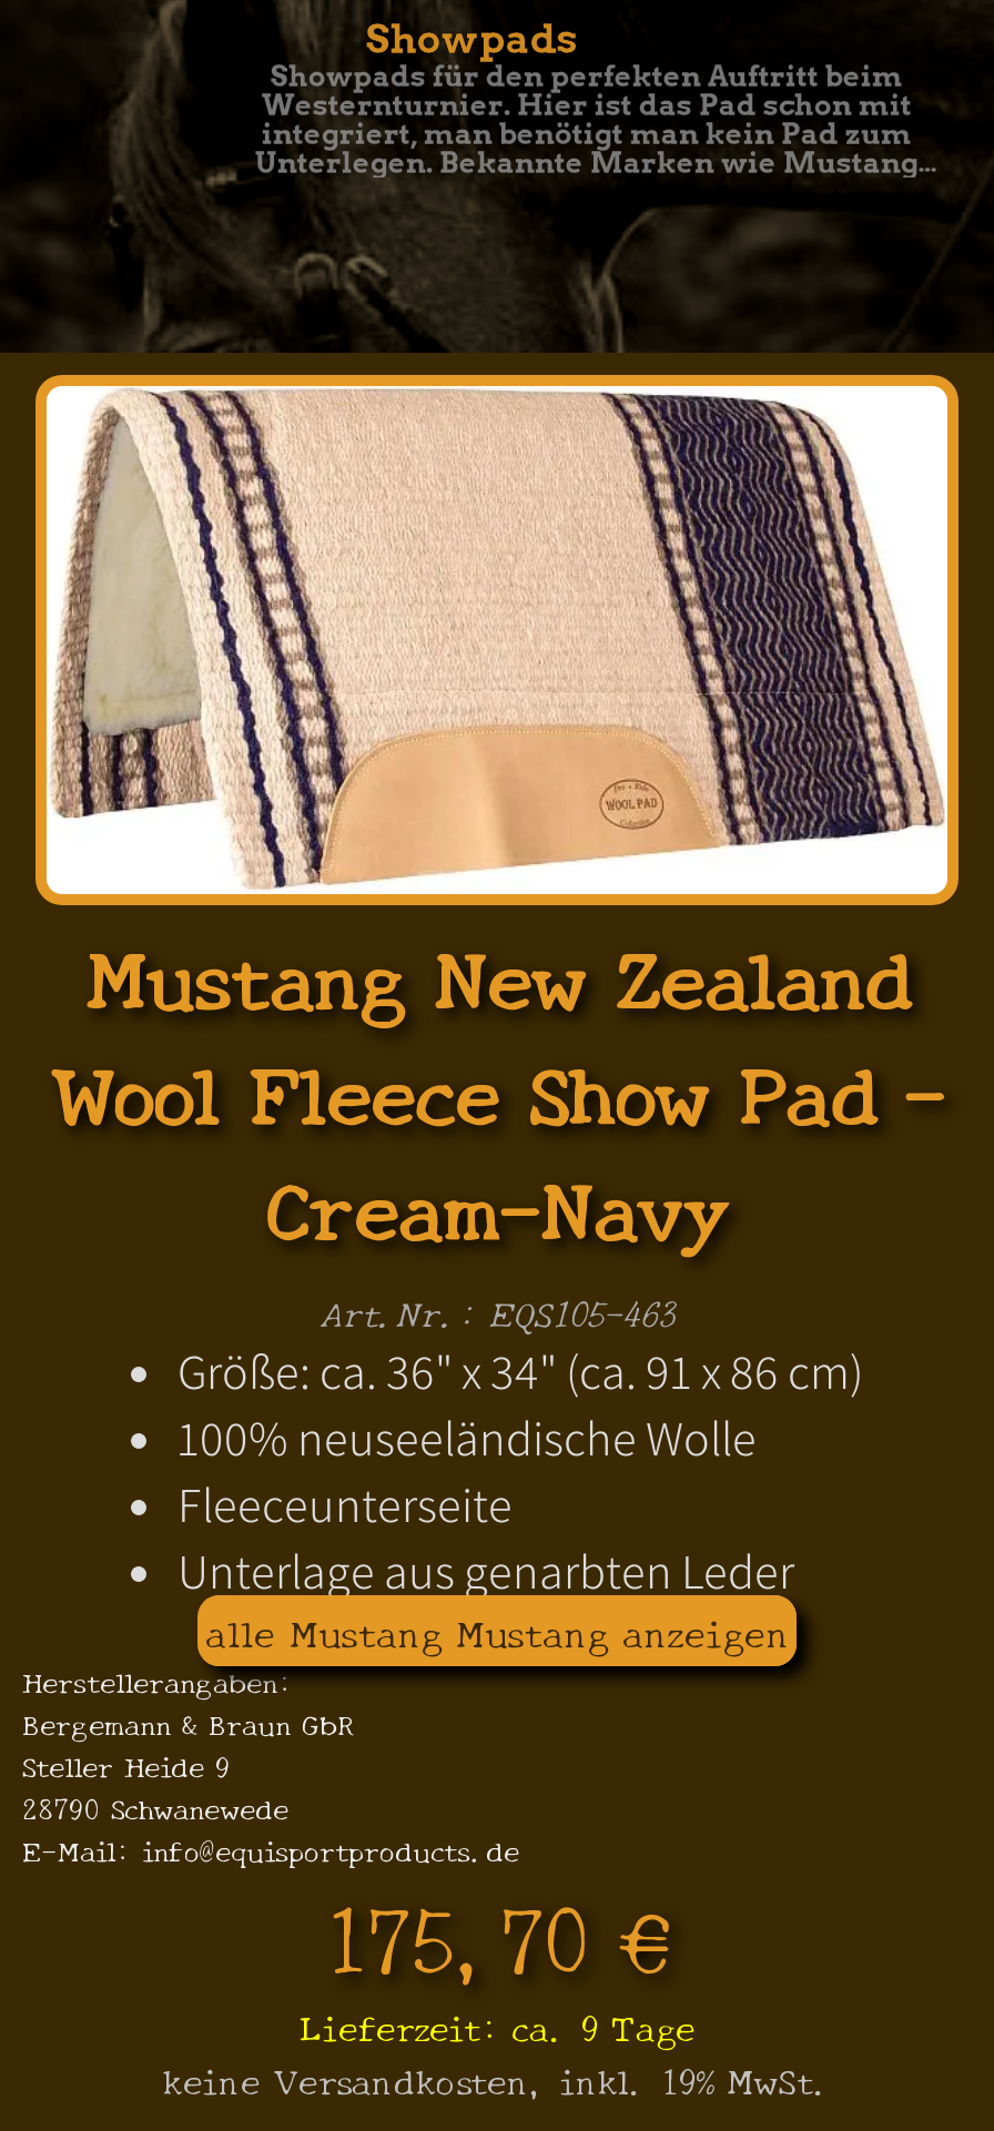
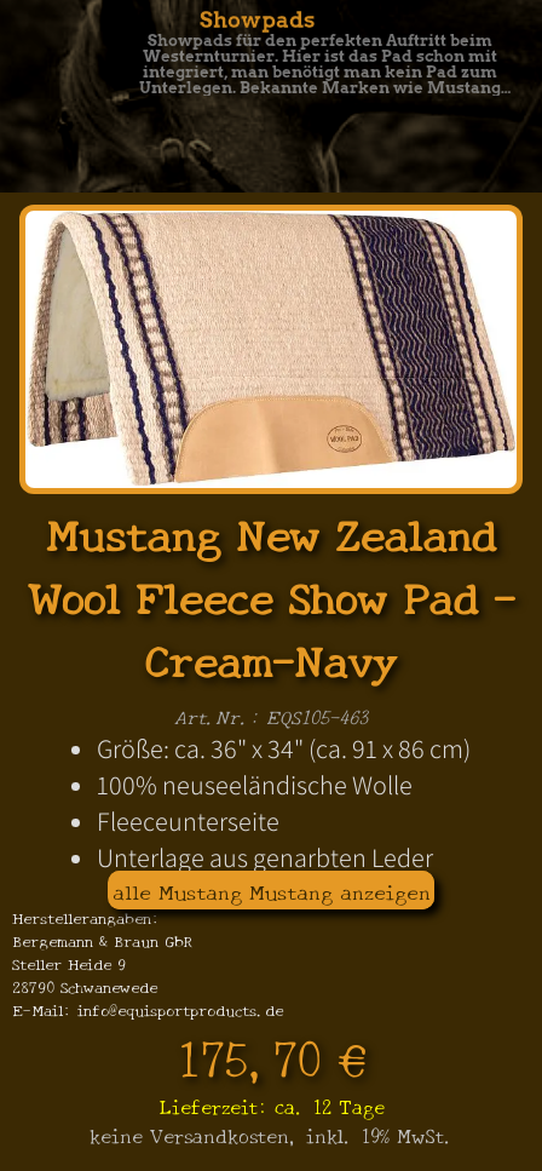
[298,1998,696,2051] Lieferzeit: ca. 9 Tage -> [158,1090,384,1120] Lieferzeit: ca. 12 Tage

